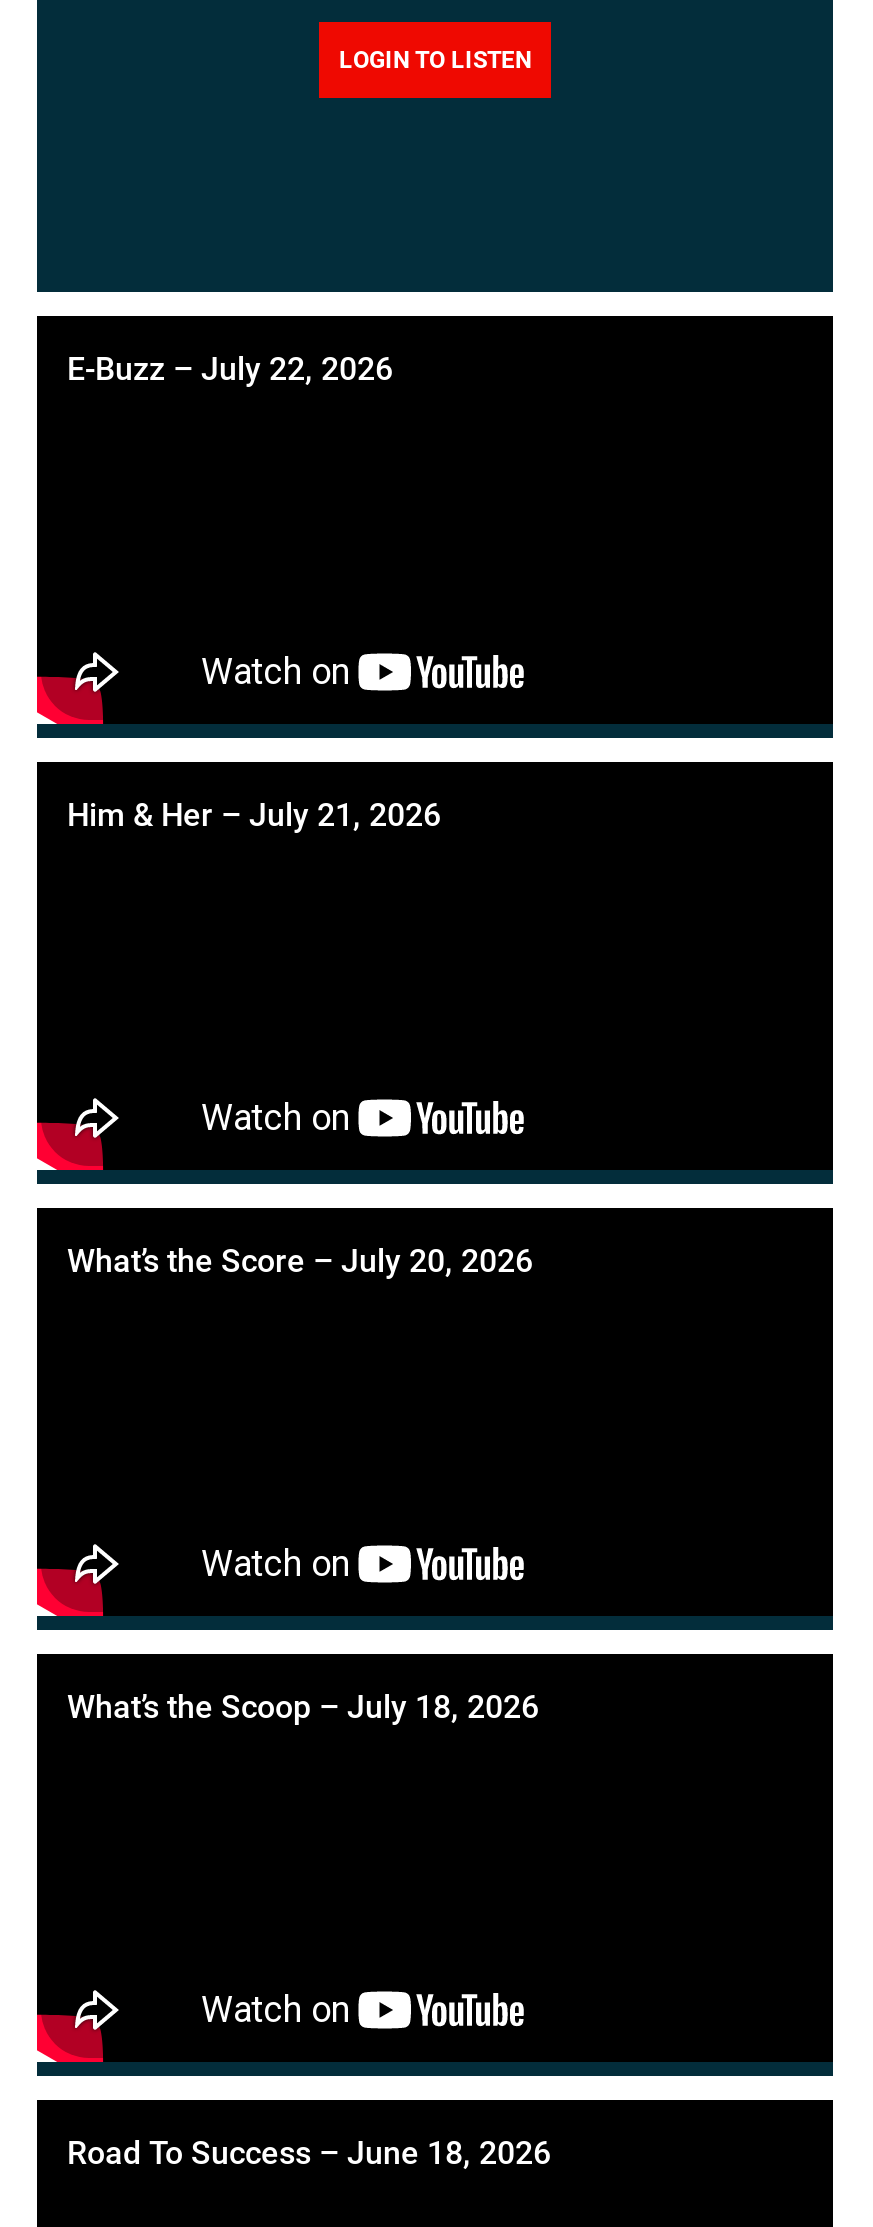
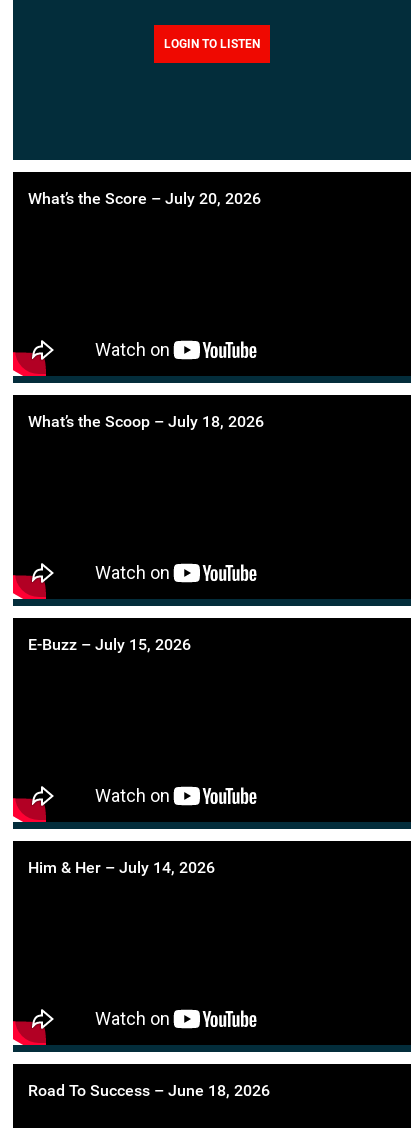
[67,350,393,388] E-Buzz – July 22, 2026 -> none
[67,796,441,834] Him & Her – July 21, 2026 -> none
moved [67,1242,539,1726] -> [28,189,264,431]: What’s the Score – July 20, 2026 | What’s the Scoop – July 18, 2026
none -> [28,635,191,654] E-Buzz – July 15, 2026
none -> [28,858,215,877] Him & Her – July 14, 2026

